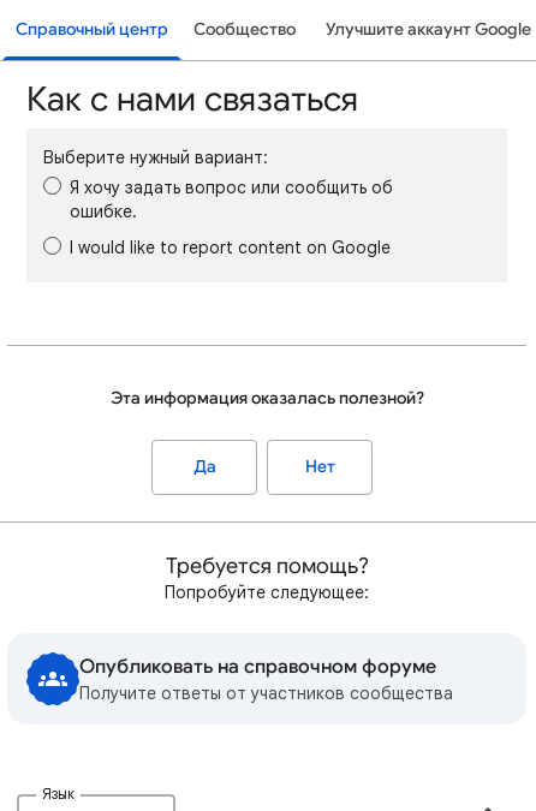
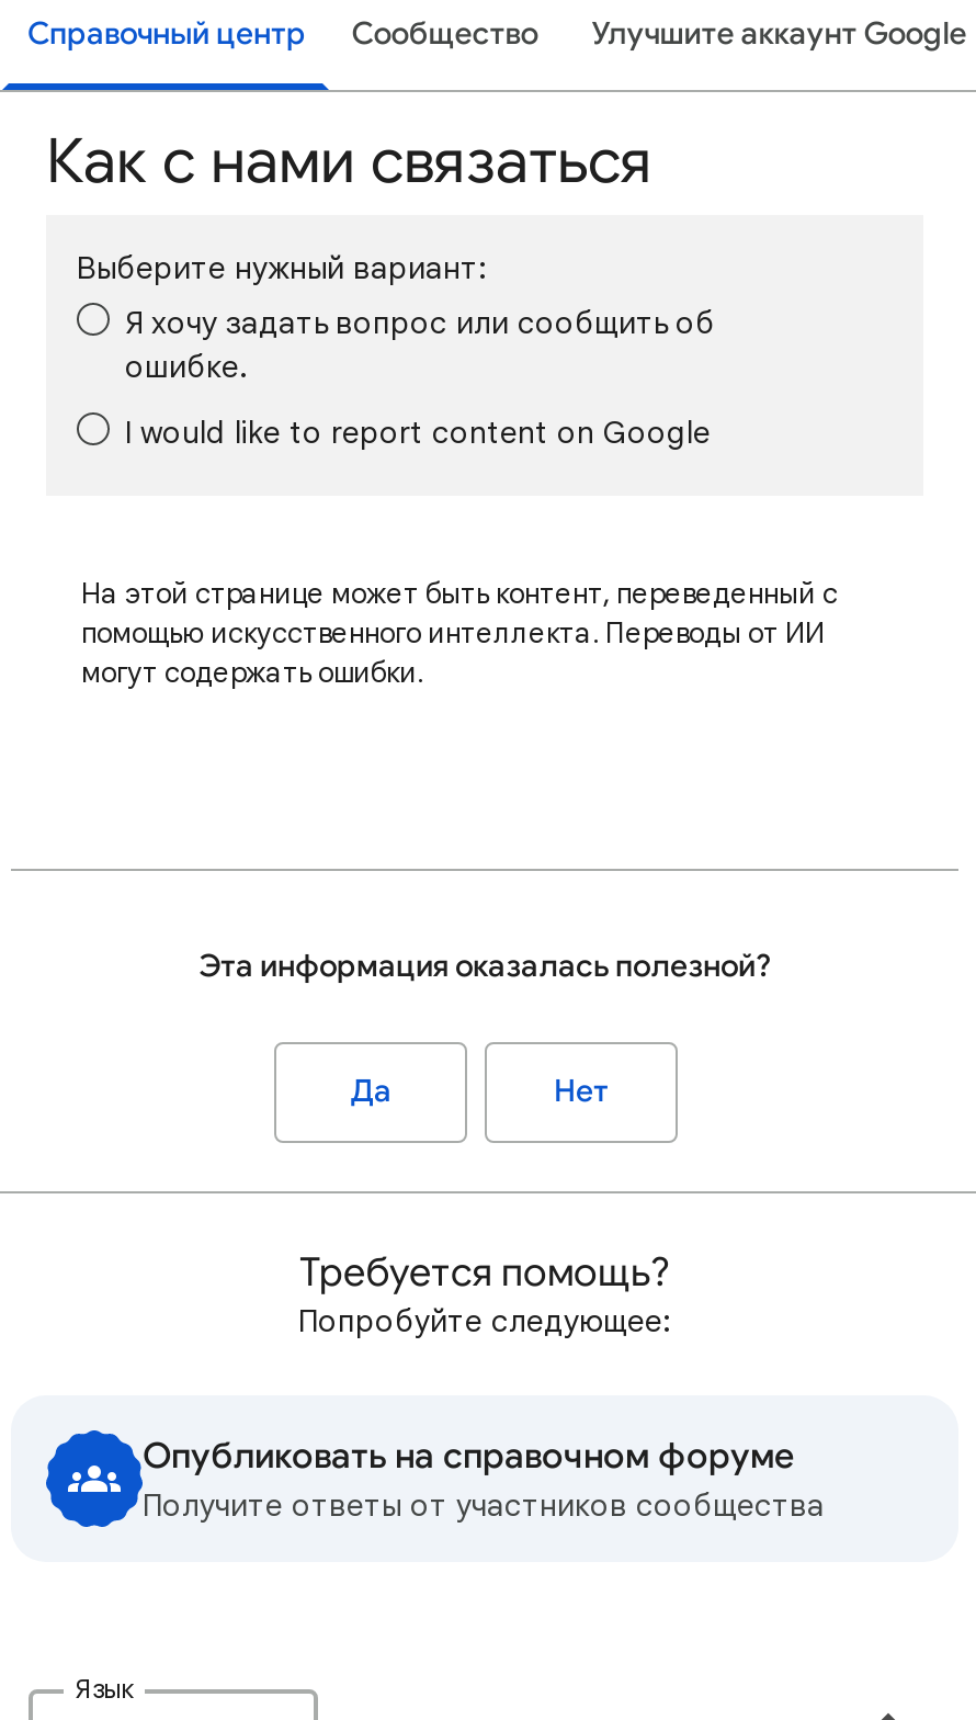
none -> [81,575,838,691] На этой странице может быть контент, переведенный с | помощью искусственного интеллекта. Переводы от ИИ | могут содержать ошибки.

